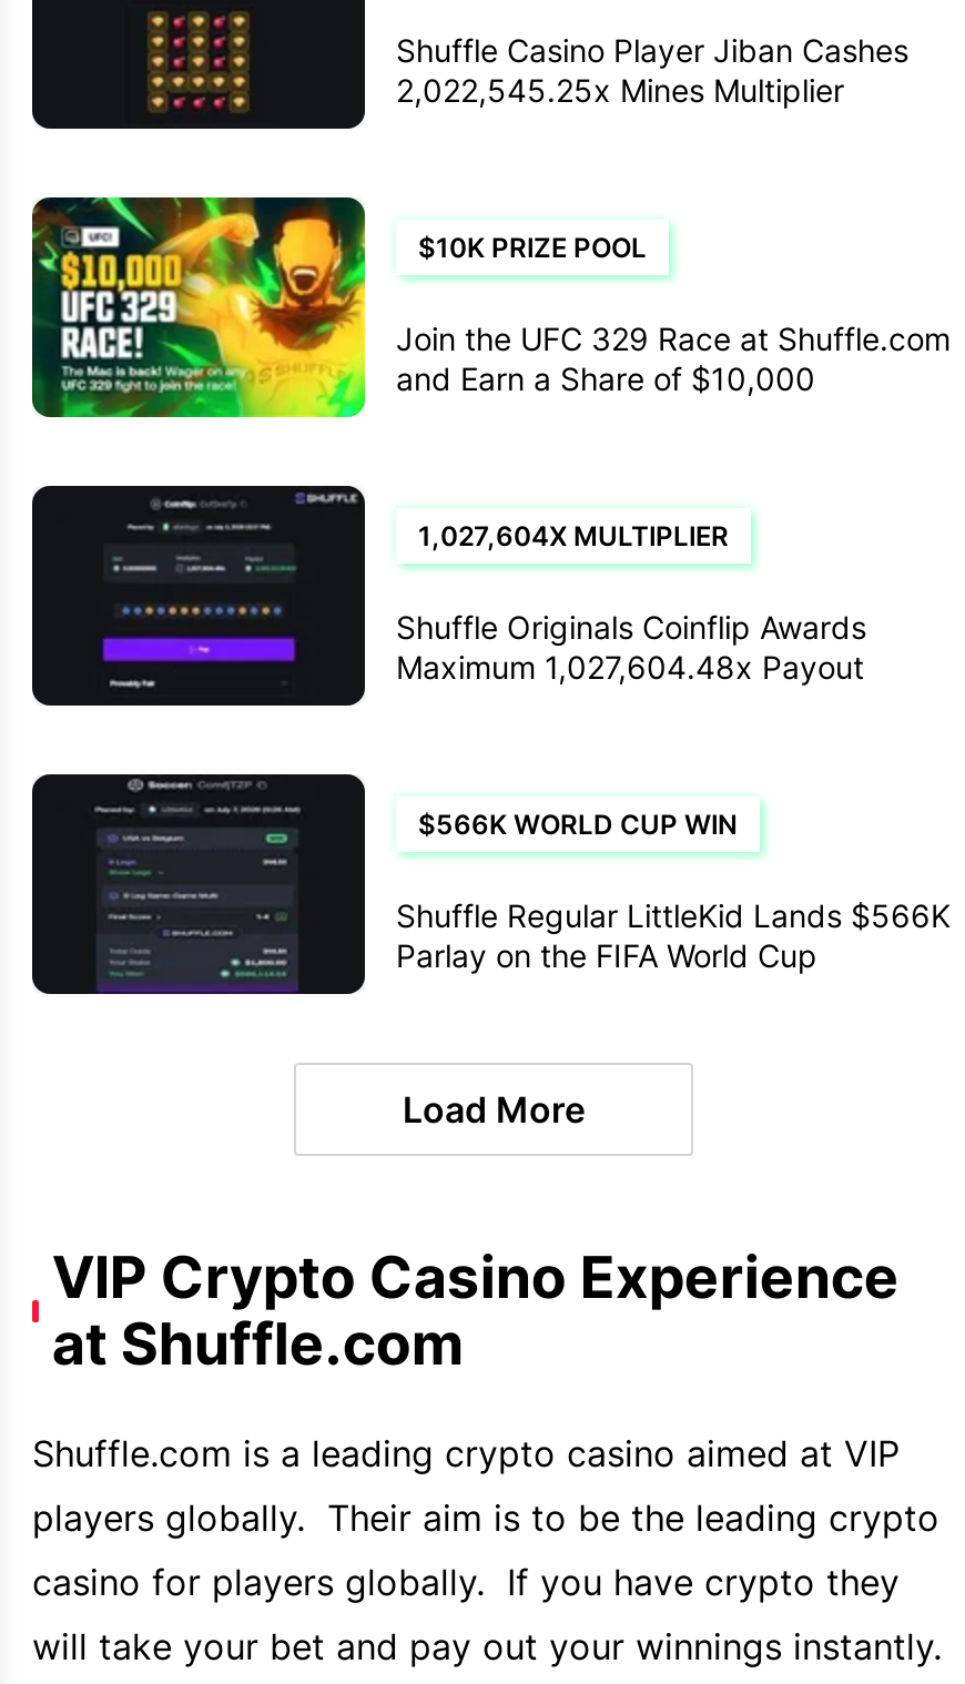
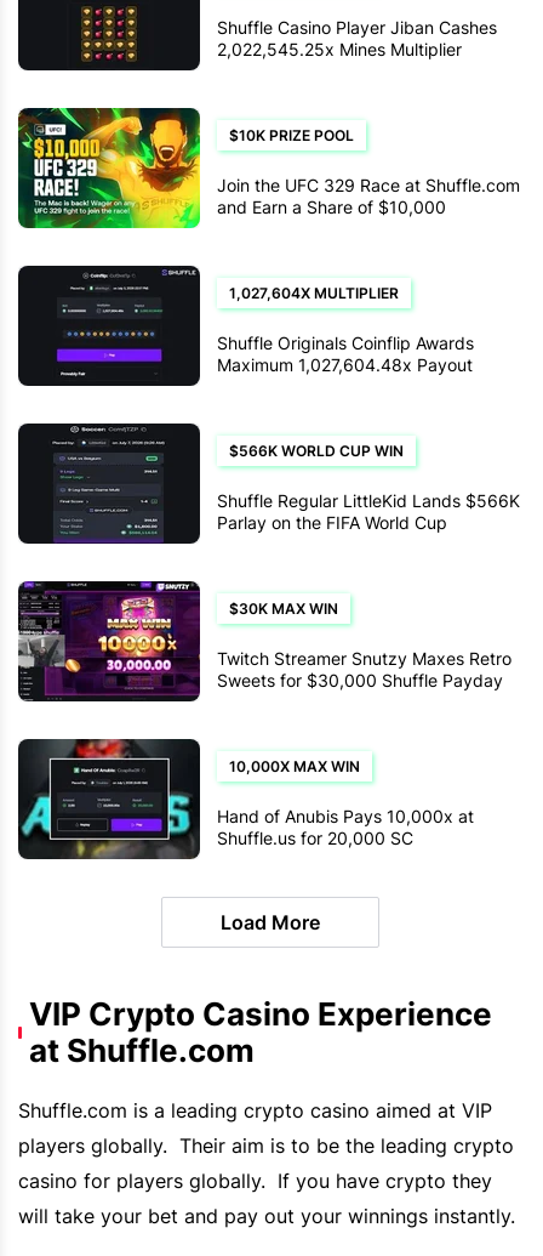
none -> [18,580,511,701] [image] | $30K MAX WIN | Twitch Streamer Snutzy Maxes Retro | Sweets for $30,000 Shuffle Payday
none -> [21,738,474,859] [image] | 10,000X MAX WIN | Hand of Anubis Pays 10,000x at | Shuffle.us for 20,000 SC

